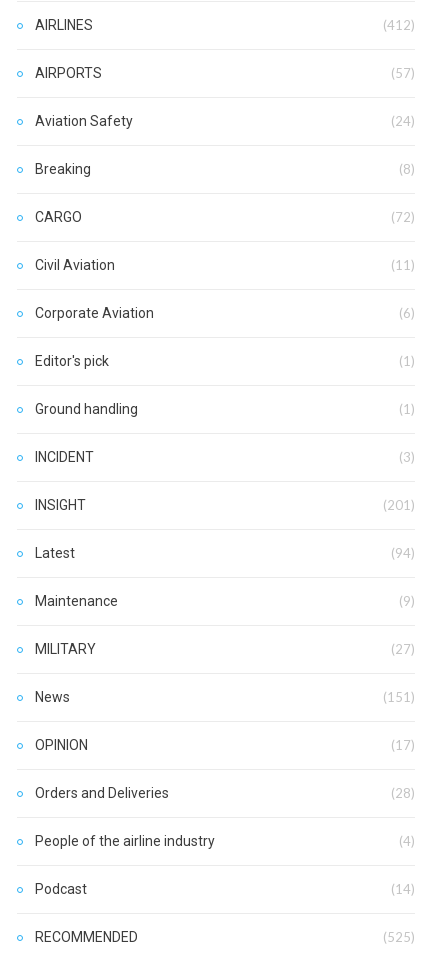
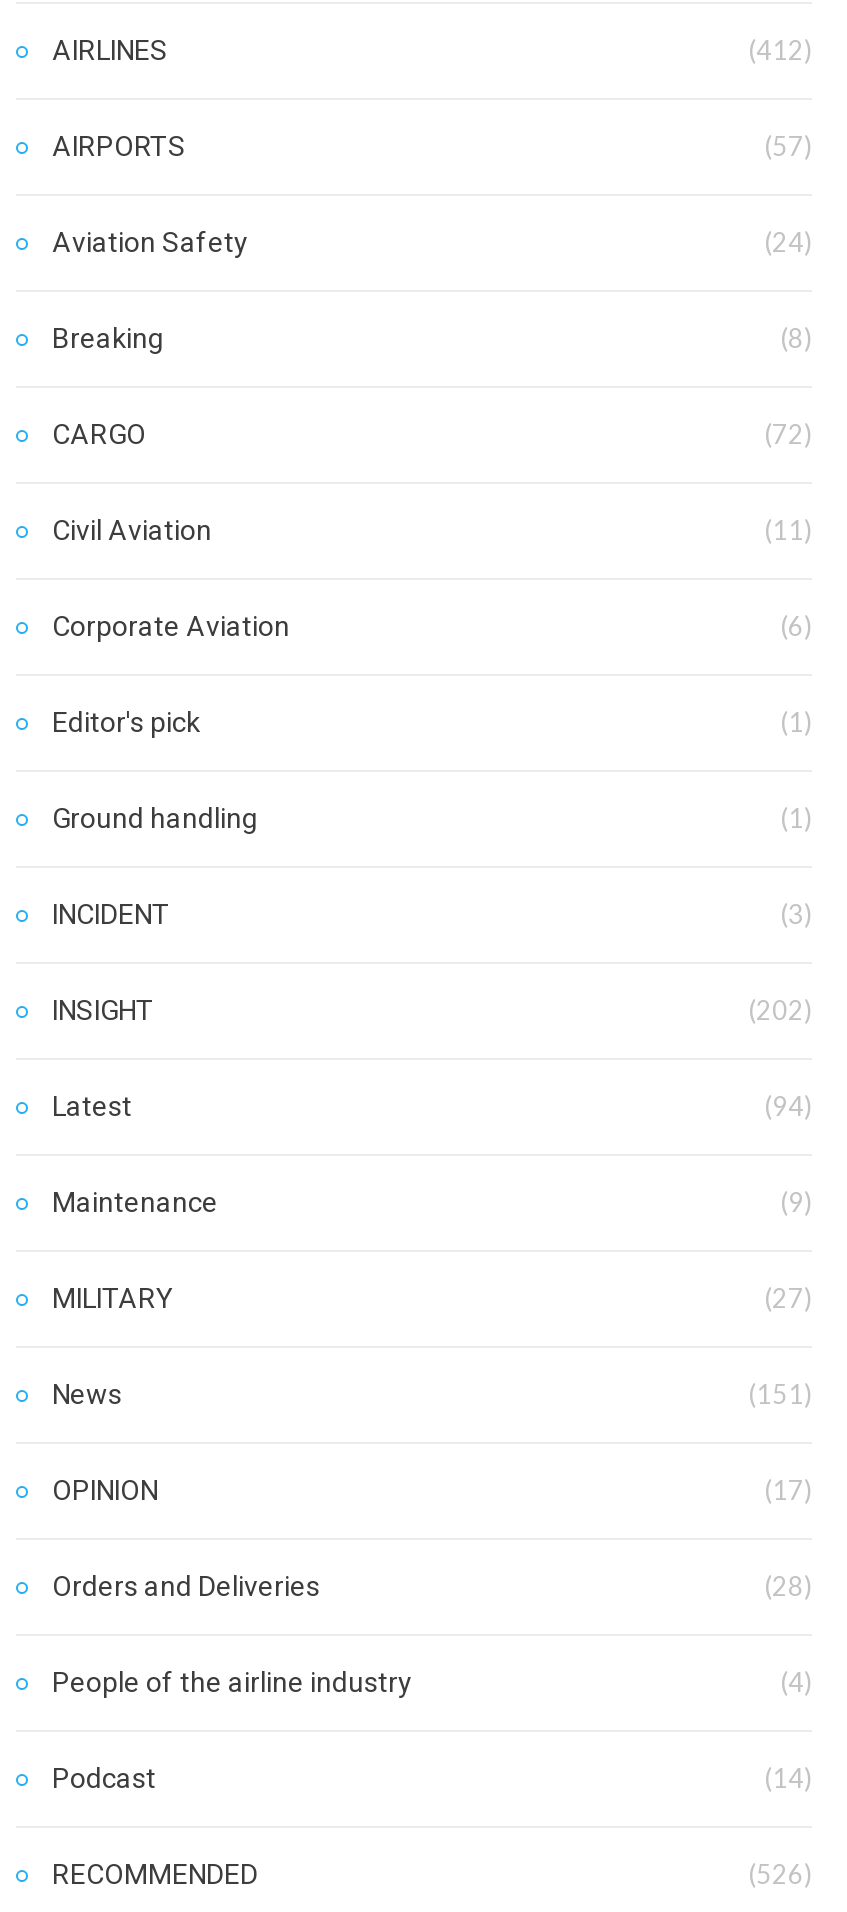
[383,497,415,513] (201) -> [748,994,812,1026] (202)
[383,929,415,945] (525) -> [748,1858,812,1890] (526)

